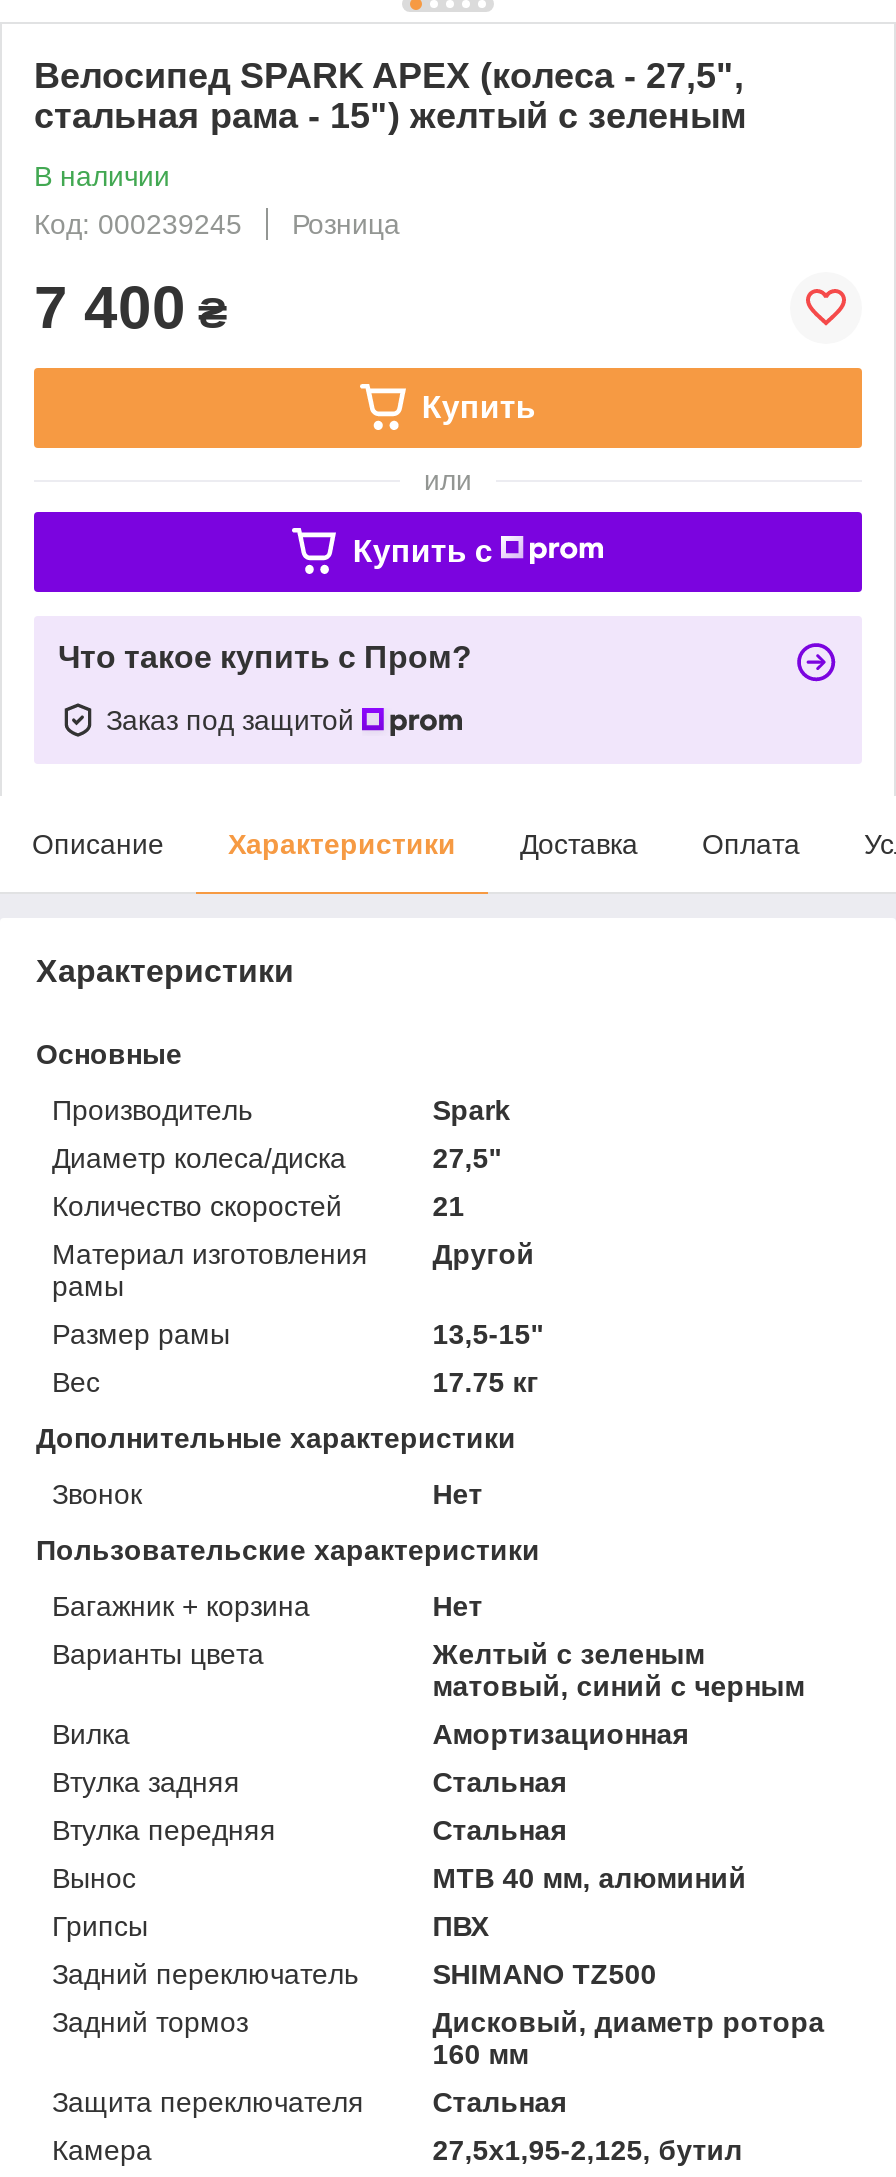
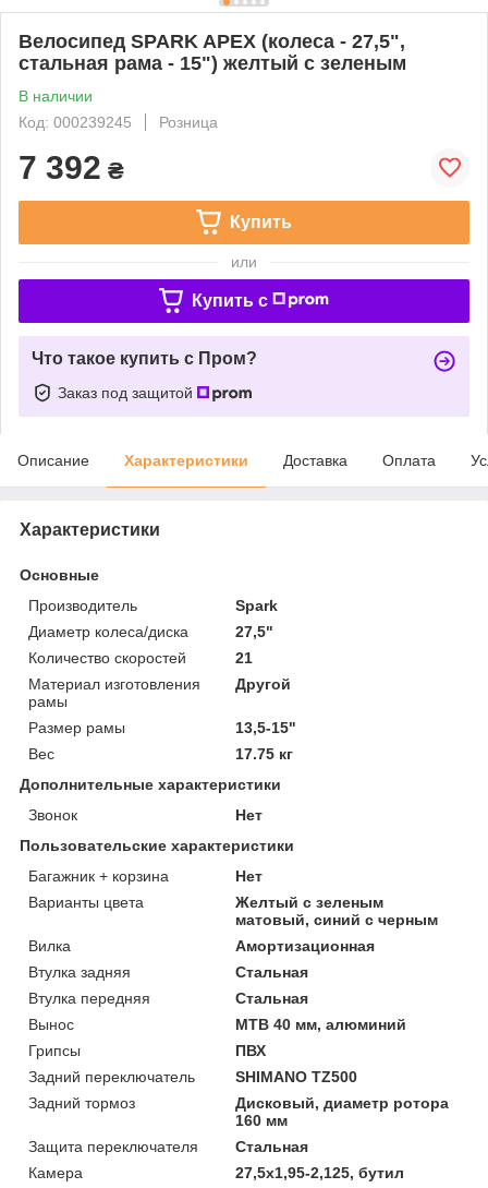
[34,274,228,340] 7 400 ₴ -> [19,149,124,185] 7 392 ₴

